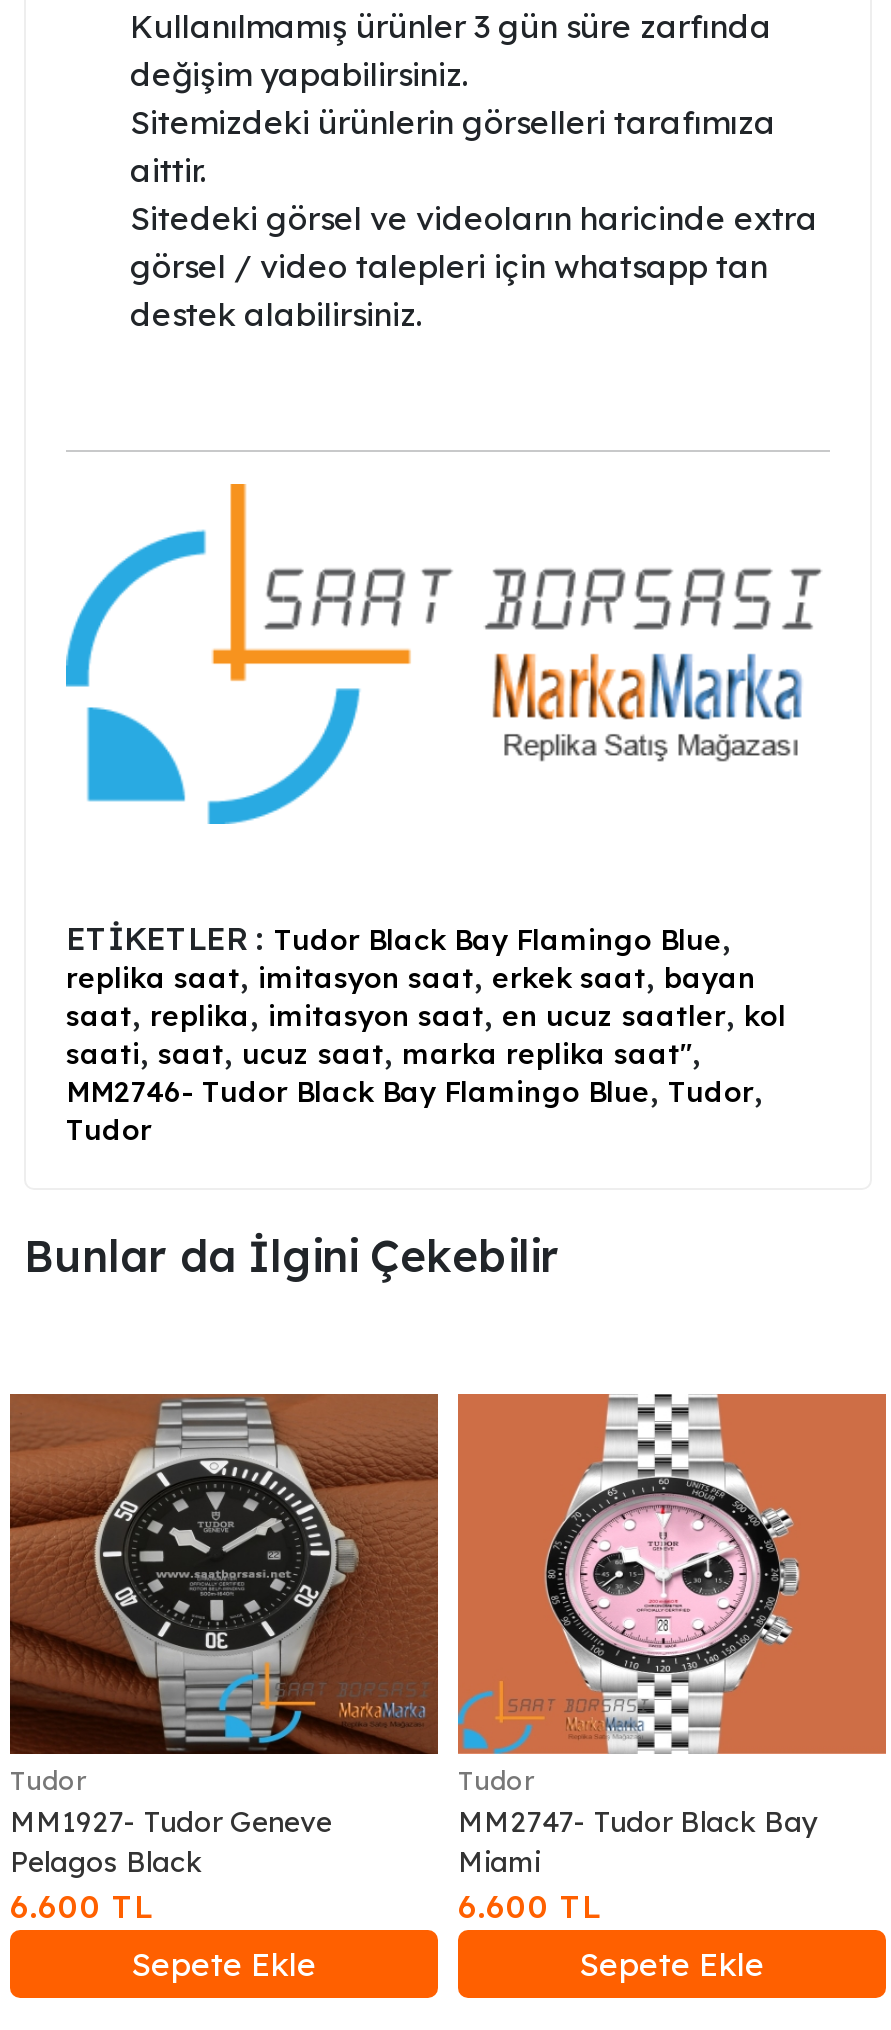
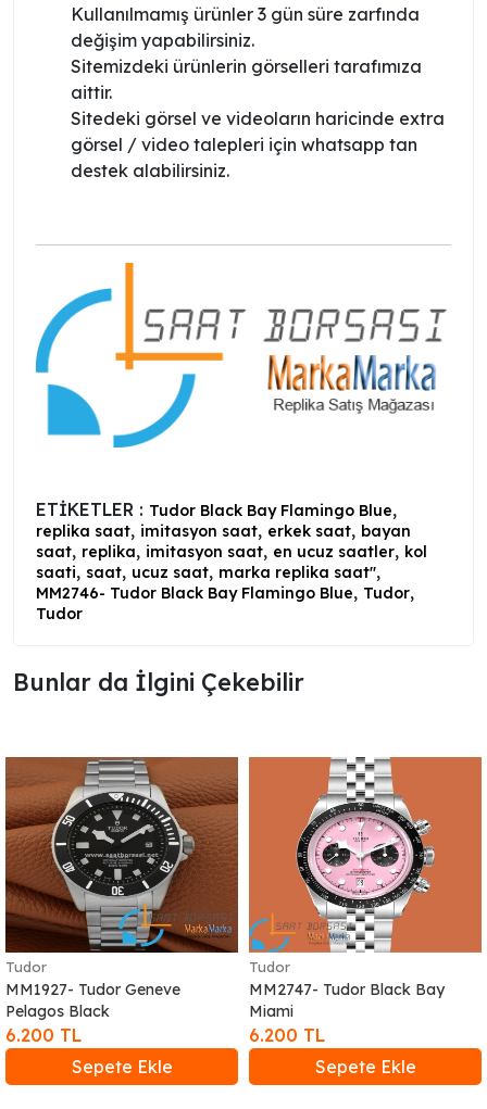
[10,1887,152,1927] 6.600 TL -> [5,1025,82,1046] 6.200 TL
[458,1887,600,1927] 6.600 TL -> [249,1025,325,1046] 6.200 TL

